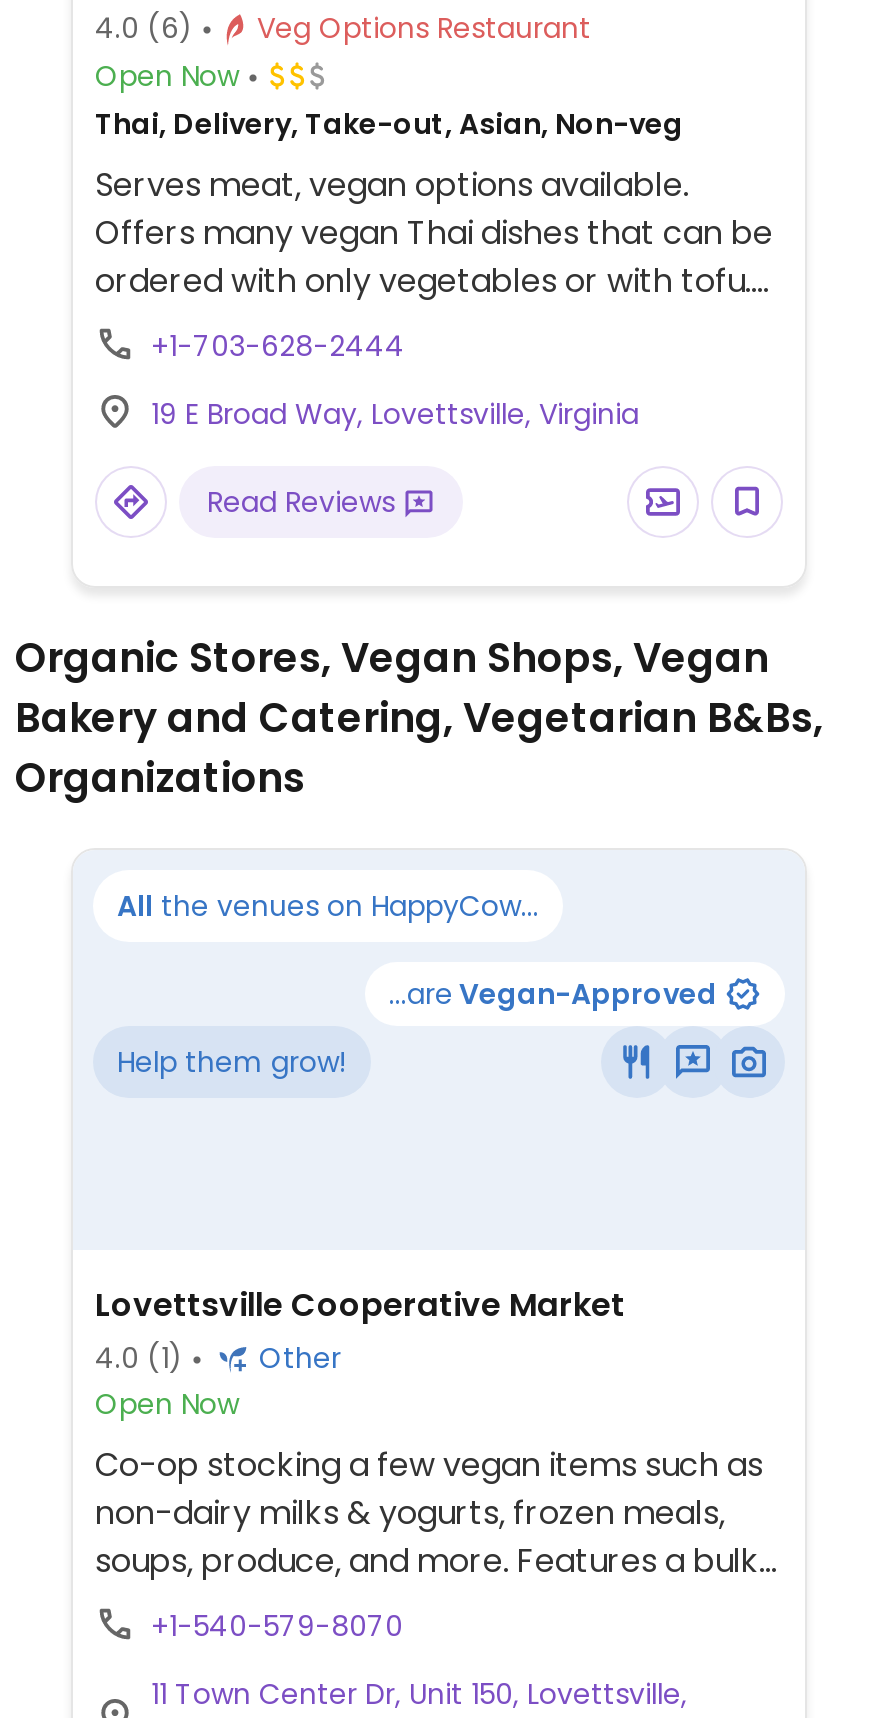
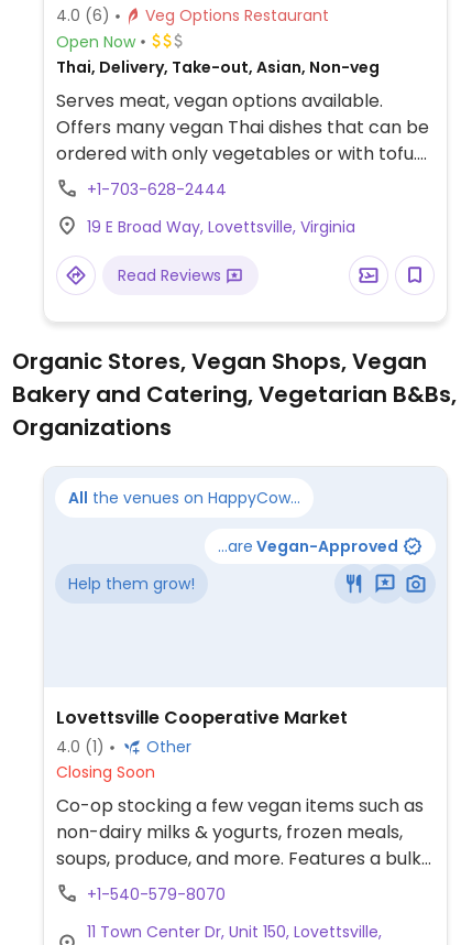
[95,1384,239,1424] Open Now -> [56,761,155,783] Closing Soon

